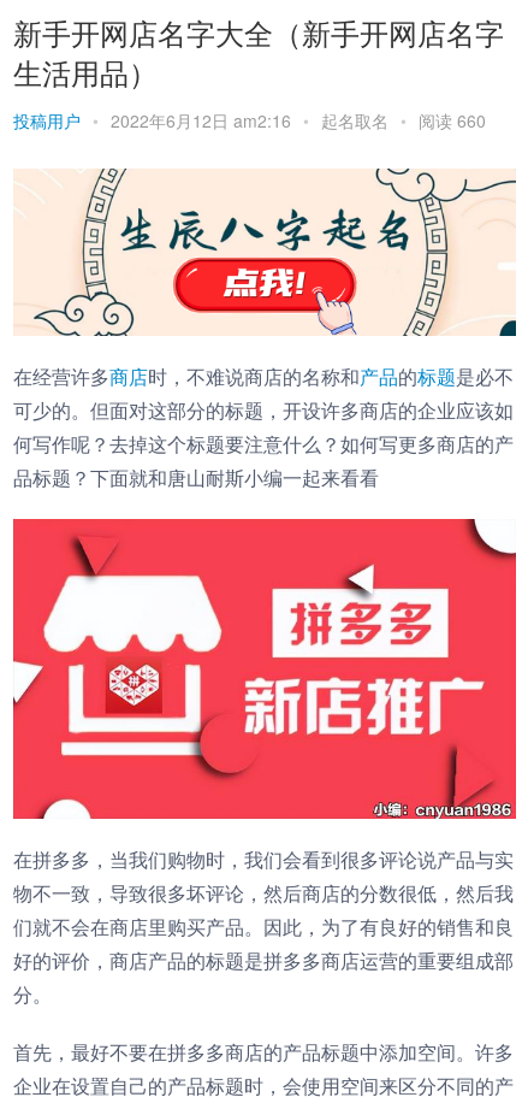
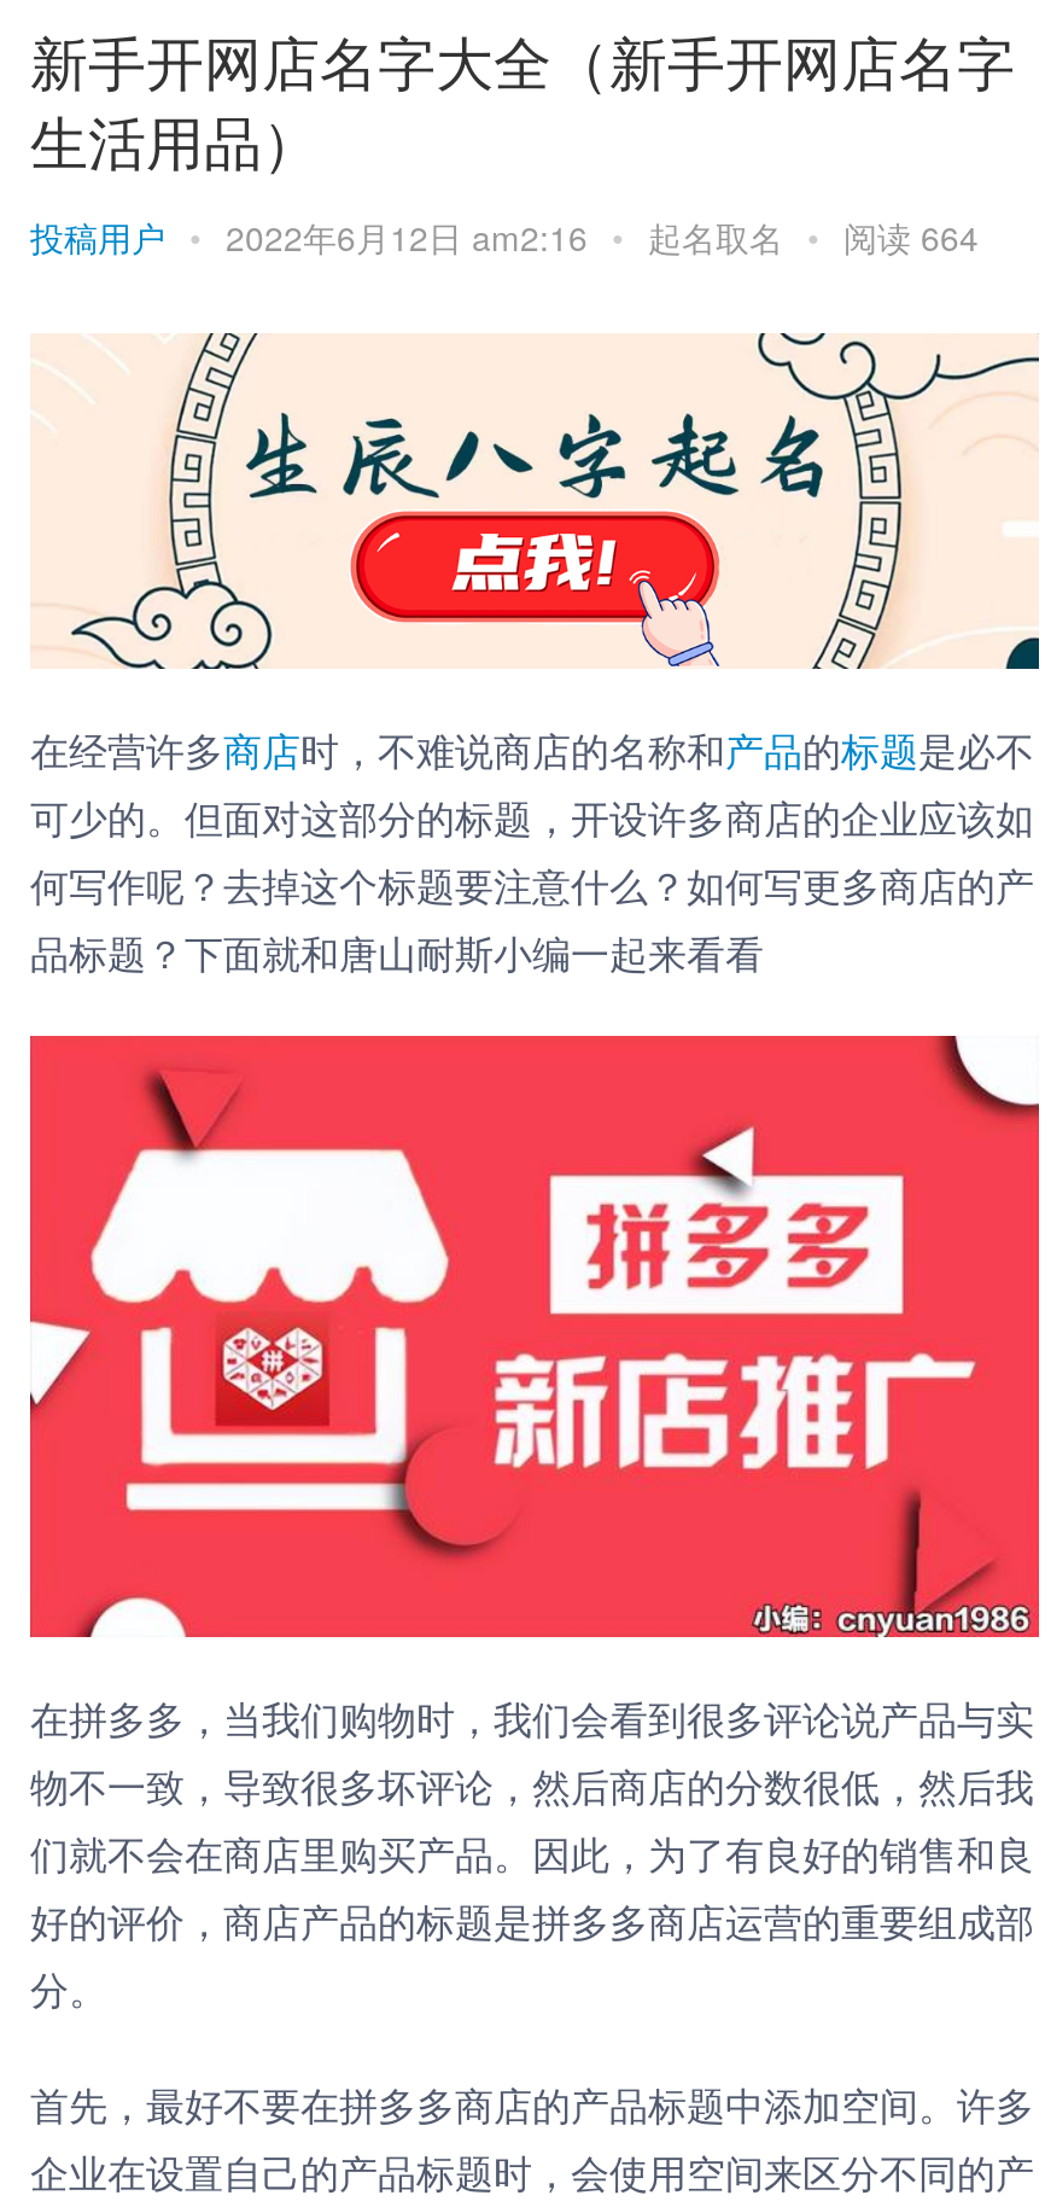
[13,108,486,132] 投稿用户 • 2022年6月12日 am2:16 • 起名取名 • 阅读 660 -> [30,212,979,261] 投稿用户 • 2022年6月12日 am2:16 • 起名取名 • 阅读 664

